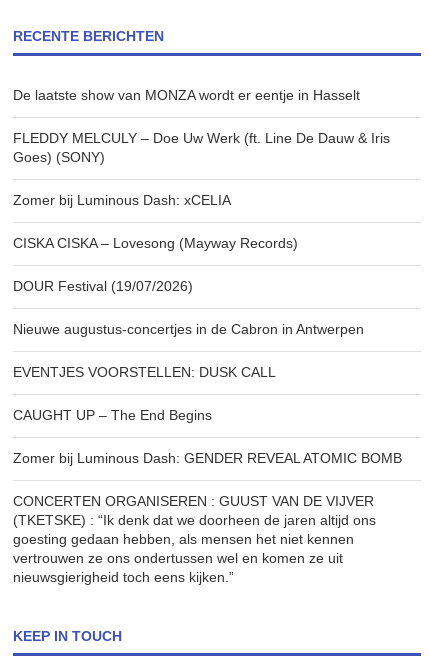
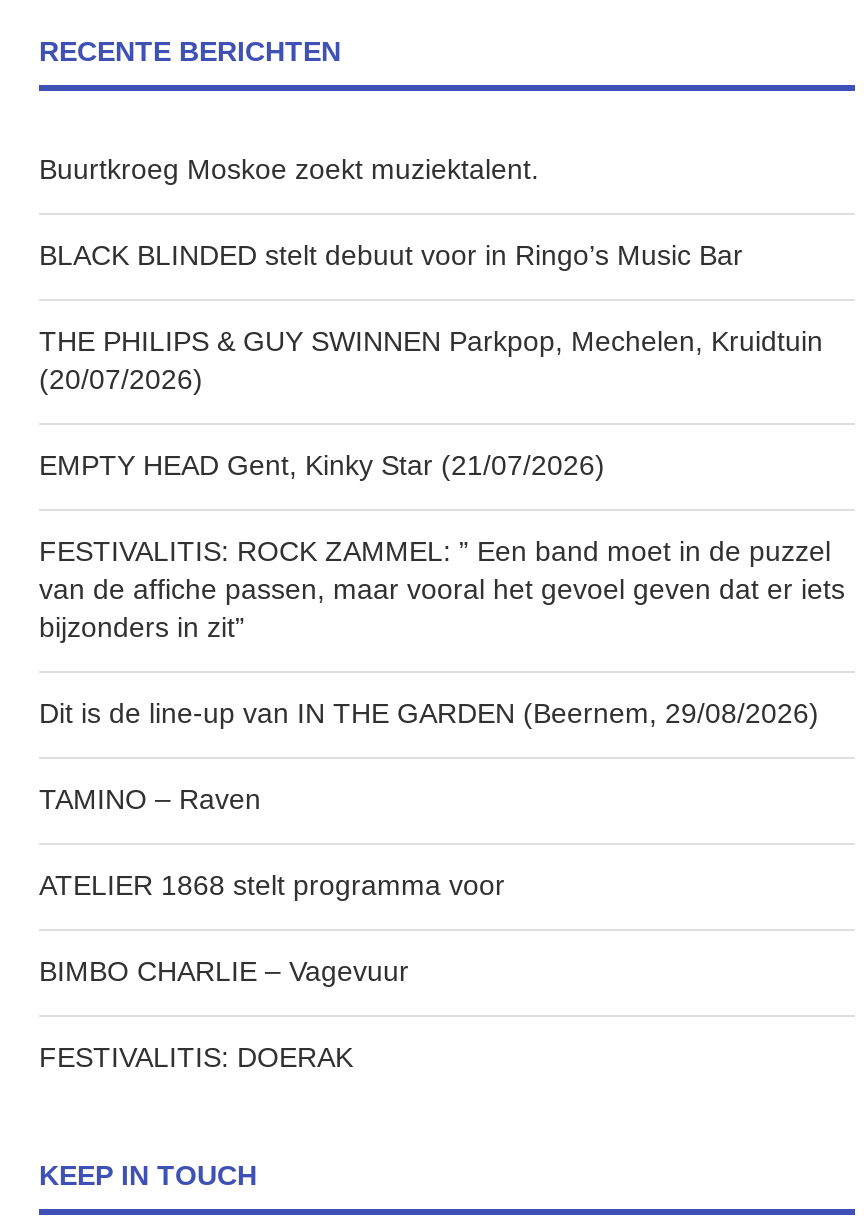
[13,87,360,103] De laatste show van MONZA wordt er eentje in Hasselt -> [39,154,539,186] Buurtkroeg Moskoe zoekt muziektalent.
[13,130,390,165] FLEDDY MELCULY – Doe Uw Werk (ft. Line De Dauw & Iris | Goes) (SONY) -> [39,240,743,272] BLACK BLINDED stelt debuut voor in Ringo’s Music Bar
[13,192,231,208] Zomer bij Luminous Dash: xCELIA -> [39,326,823,396] THE PHILIPS & GUY SWINNEN Parkpop, Mechelen, Kruidtuin | (20/07/2026)
[13,235,298,251] CISKA CISKA – Lovesong (Mayway Records) -> [39,450,605,482] EMPTY HEAD Gent, Kinky Star (21/07/2026)
[13,278,193,294] DOUR Festival (19/07/2026) -> [39,536,845,644] FESTIVALITIS: ROCK ZAMMEL: ” Een band moet in de puzzel | van de affiche passen, maar vooral het gevoel geven dat er iets | bijzonders in zit”
[13,321,364,337] Nieuwe augustus-concertjes in de Cabron in Antwerpen -> [39,698,819,730] Dit is de line-up van IN THE GARDEN (Beernem, 29/08/2026)
[13,364,276,380] EVENTJES VOORSTELLEN: DUSK CALL -> [39,784,261,816] TAMINO – Raven
[13,407,212,423] CAUGHT UP – The End Begins -> [39,870,505,902] ATELIER 1868 stelt programma voor
[13,450,402,466] Zomer bij Luminous Dash: GENDER REVEAL ATOMIC BOMB -> [39,956,409,988] BIMBO CHARLIE – Vagevuur
[13,493,376,585] CONCERTEN ORGANISEREN : GUUST VAN DE VIJVER | (TKETSKE) : “Ik denk dat we doorheen de jaren altijd ons | goesting gedaan hebben, als mensen het niet kennen | vertrouwen ze ons ondertussen wel en komen ze uit | nieuwsgierigheid toch eens kijken.” -> [39,1042,353,1074] FESTIVALITIS: DOERAK

